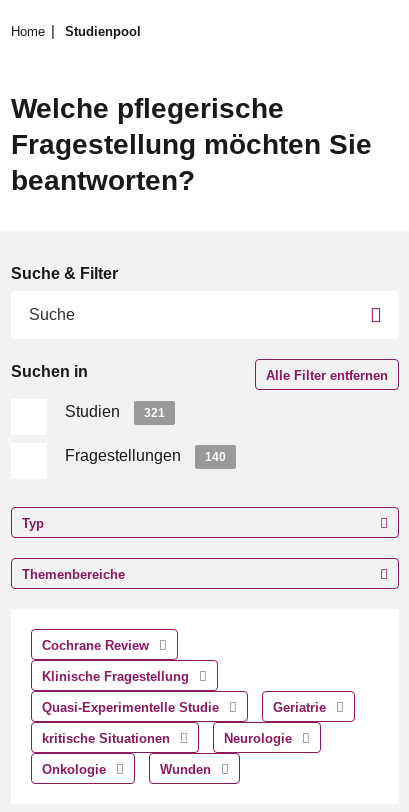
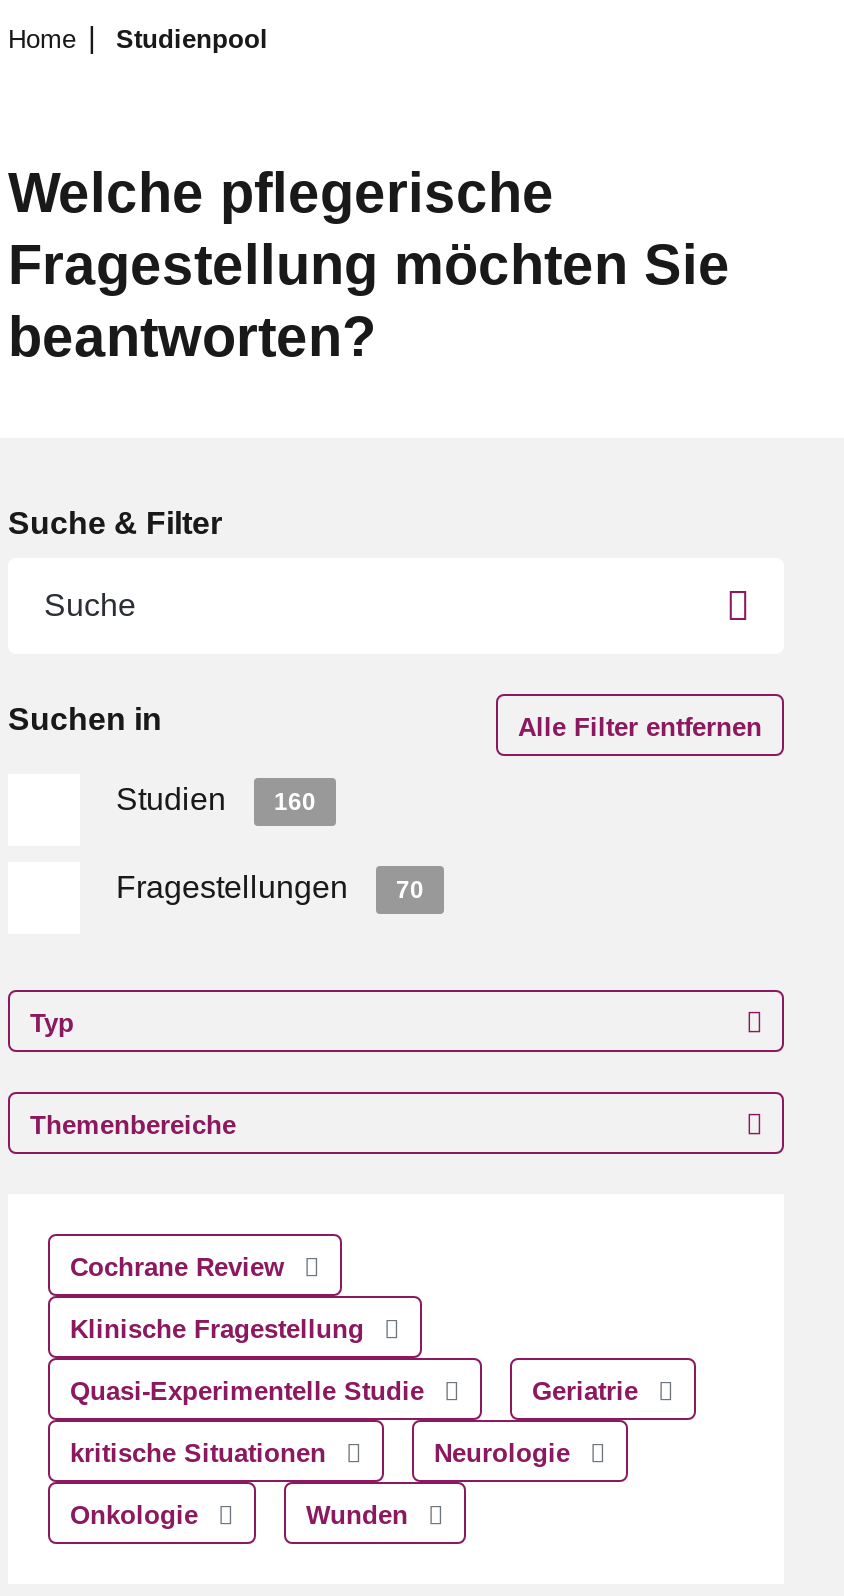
[65,403,165,420] Studien 321 -> [116,783,316,817] Studien 160
[65,447,226,464] Fragestellungen 140 -> [116,871,424,905] Fragestellungen 70

